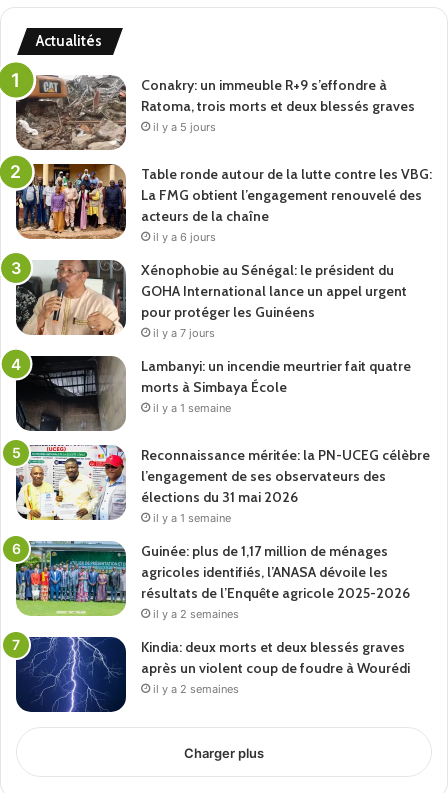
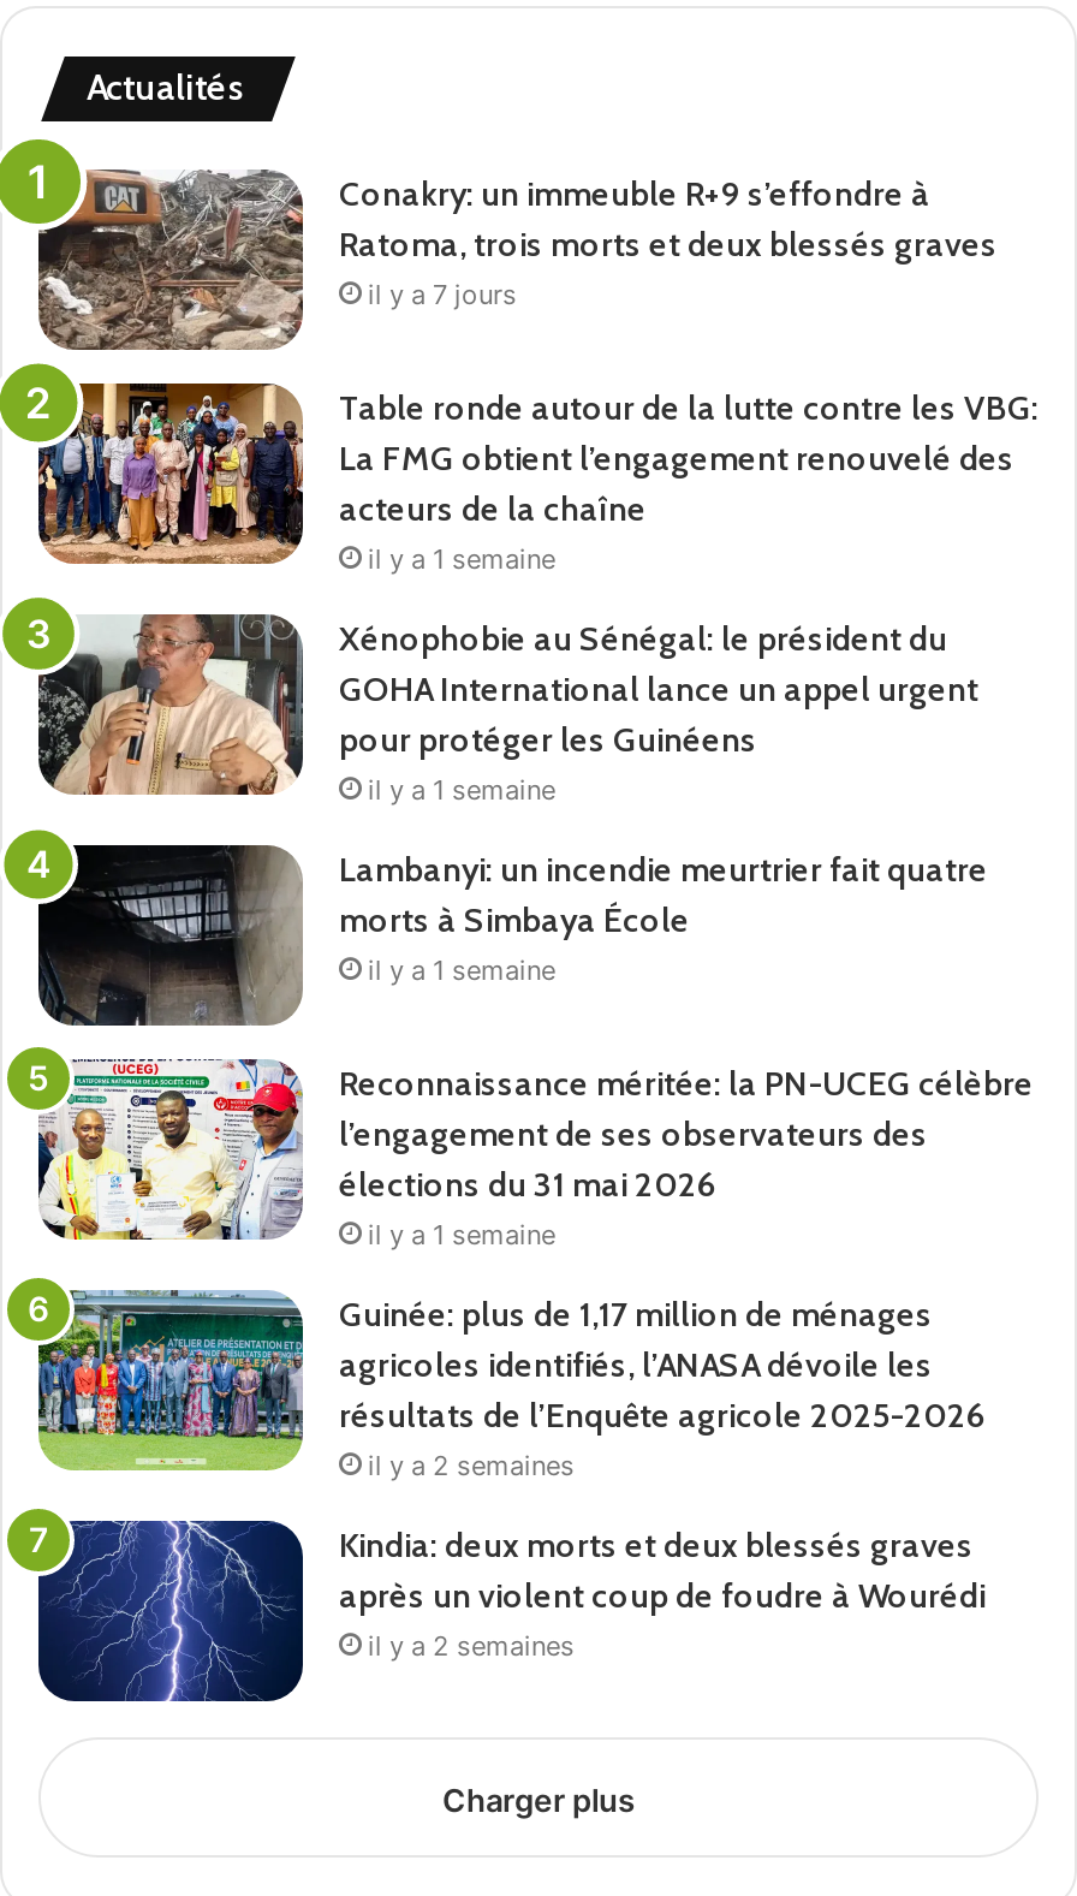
[153,120,216,134] il y a 5 jours -> [368,277,517,311] il y a 7 jours
[153,230,216,244] il y a 6 jours -> [368,542,555,576] il y a 1 semaine
[153,326,215,340] il y a 7 jours -> [368,773,555,806] il y a 1 semaine

